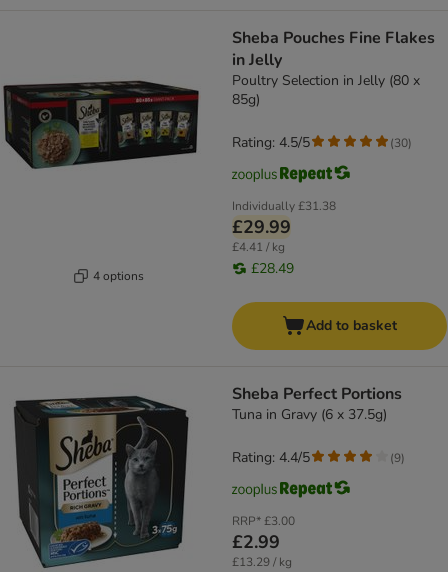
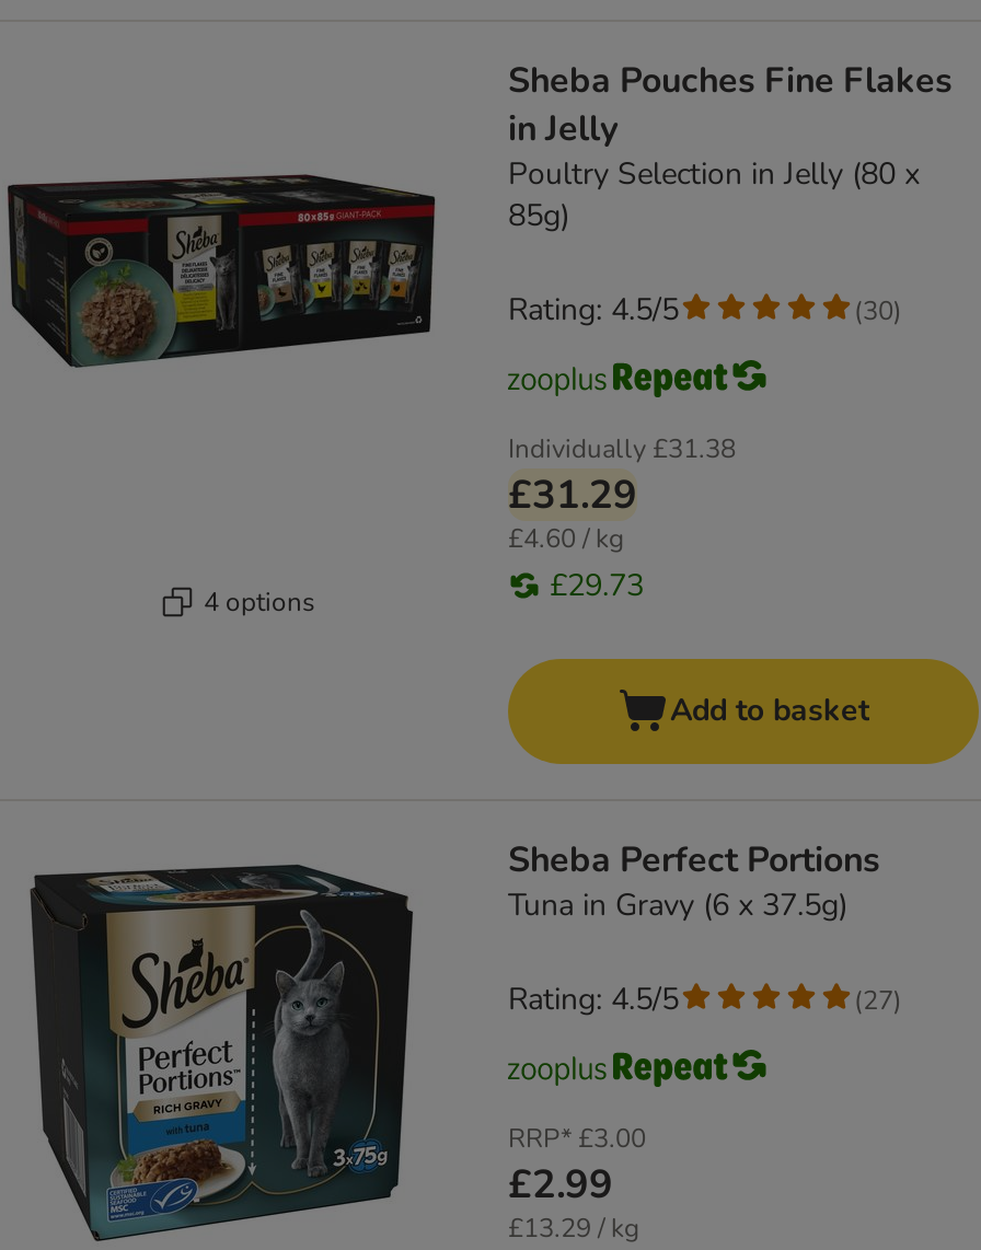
[232,215,291,239] £29.99 -> [508,469,637,521] £31.29
[232,239,285,255] £4.41 / kg -> [508,521,624,556] £4.60 / kg
[251,259,294,278] £28.49 -> [550,565,644,607] £29.73
[232,448,310,467] Rating: 4.4/5 -> [508,979,679,1020] Rating: 4.5/5
[390,450,405,466] (9) -> [854,982,902,1017] (27)

